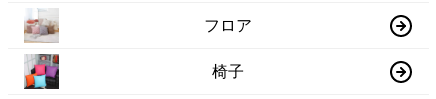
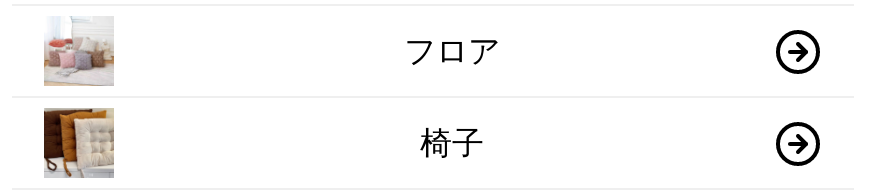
[24,53,60,90] [image] -> [42,108,116,178] [image]

